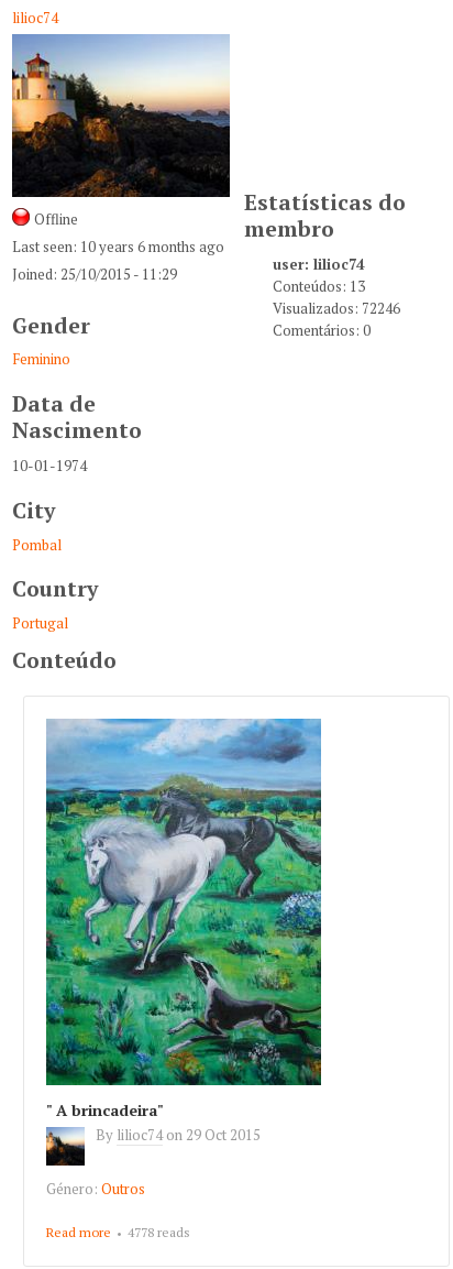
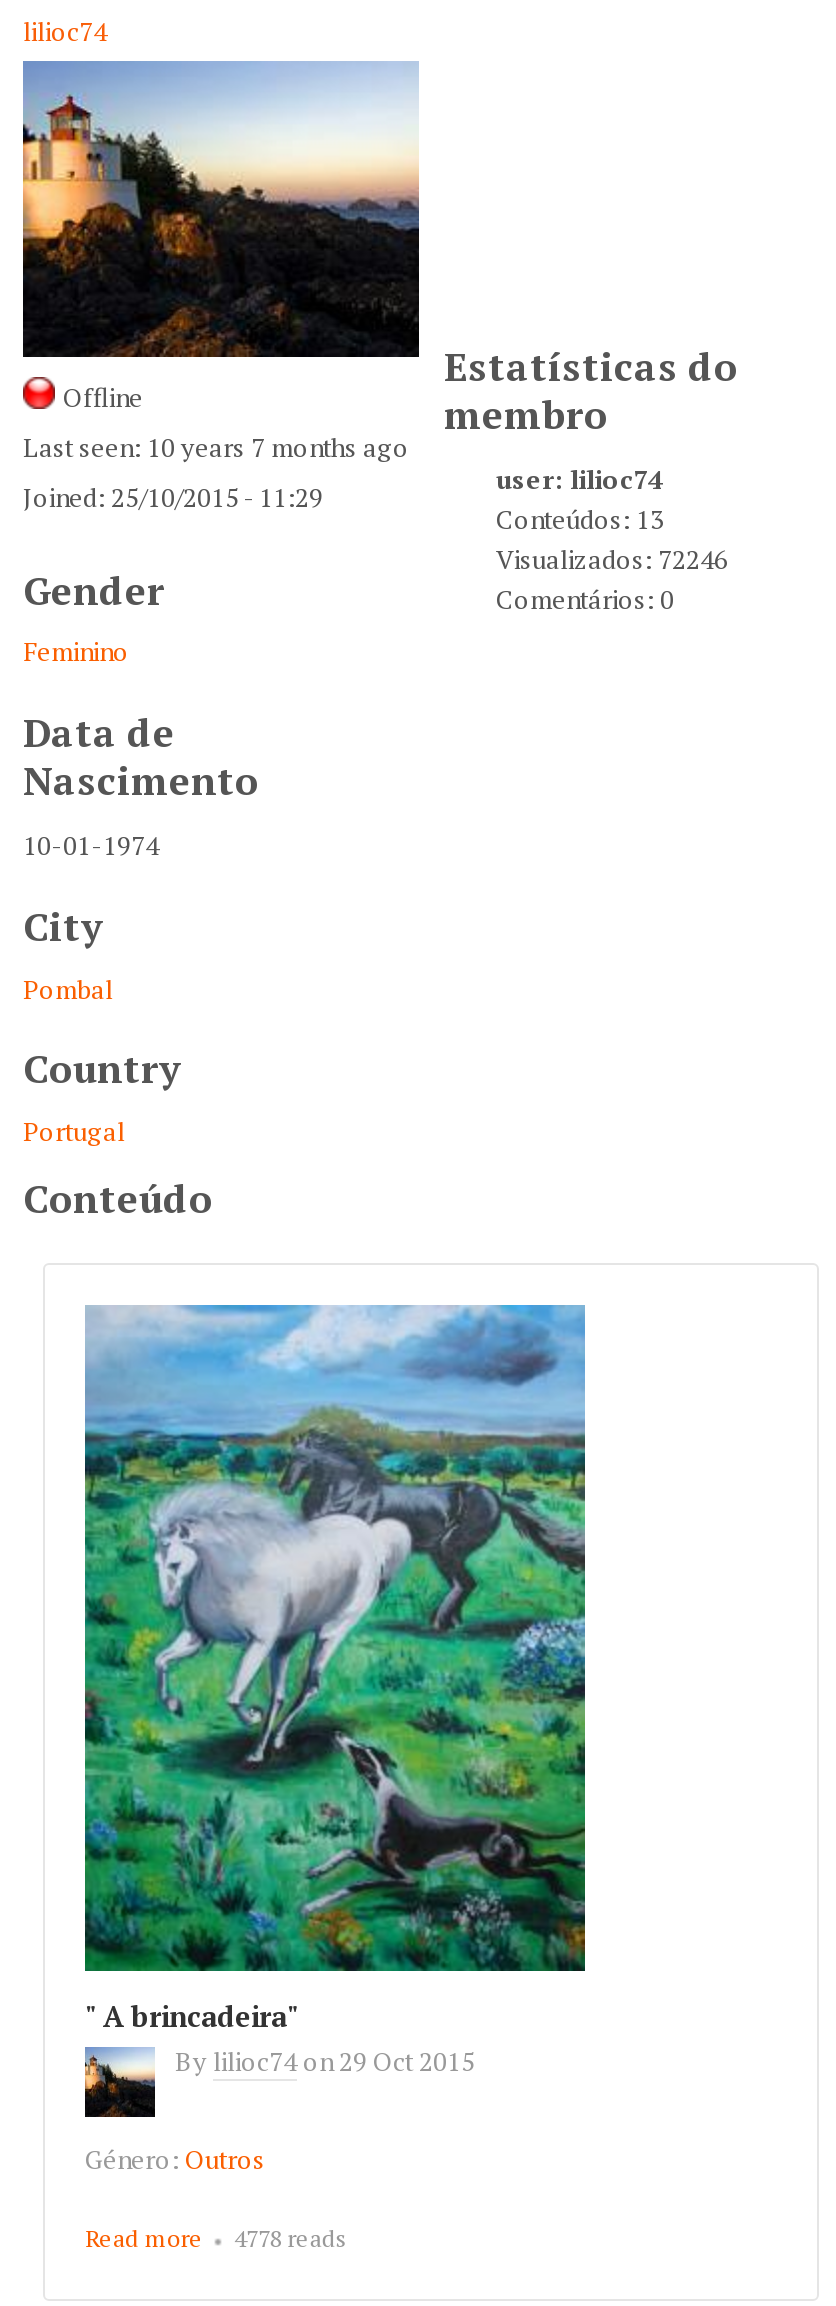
[12,237,224,256] Last seen: 10 years 6 months ago -> [23,429,409,465] Last seen: 10 years 7 months ago

